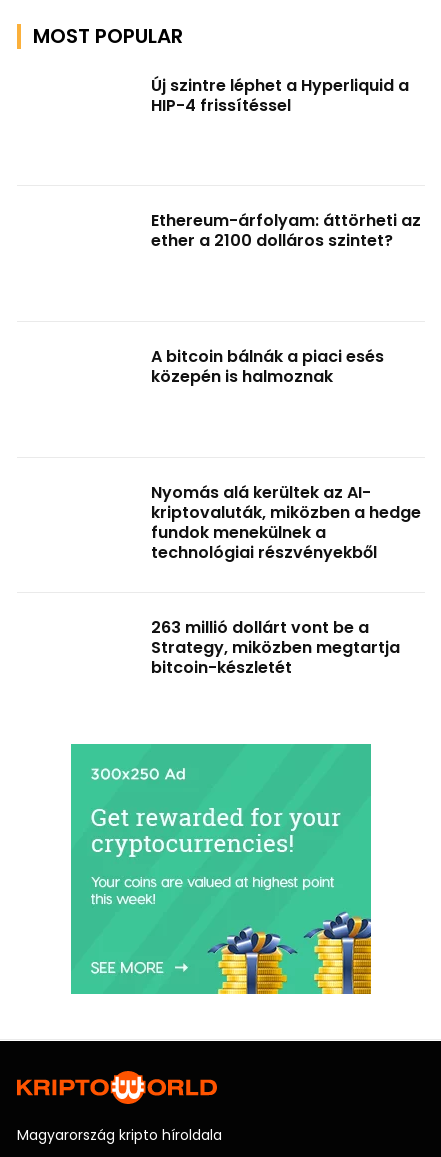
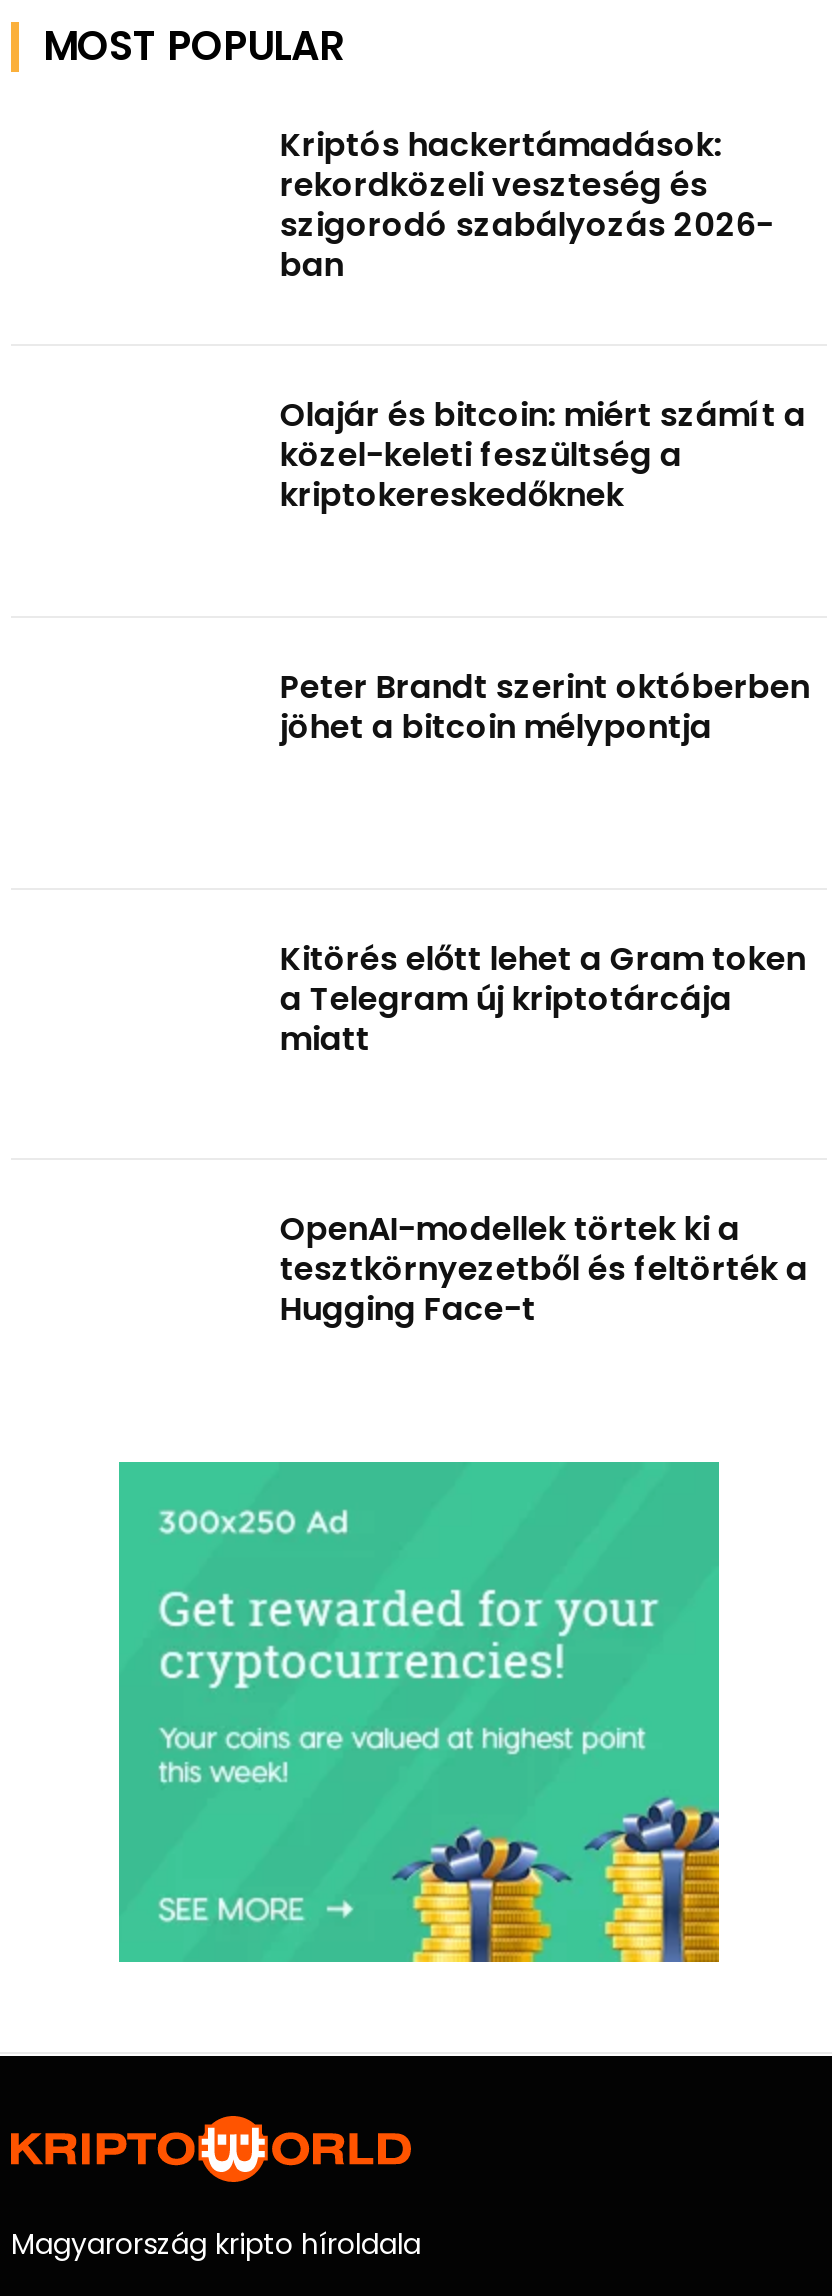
[151,74,409,117] Új szintre léphet a Hyperliquid a | HIP-4 frissítéssel -> [280,121,774,287] Kriptós hackertámadások: | rekordközeli veszteség és | szigorodó szabályozás 2026- | ban
[151,209,421,252] Ethereum-árfolyam: áttörheti az | ether a 2100 dolláros szintet? -> [280,393,806,519] Olajár és bitcoin: miért számít a | közel-keleti feszültség a | kriptokereskedőknek
[151,345,384,388] A bitcoin bálnák a piaci esés | közepén is halmoznak -> [280,664,810,750] Peter Brandt szerint októberben | jöhet a bitcoin mélypontja
[151,481,421,564] Nyomás alá kerültek az AI- | kriptovaluták, miközben a hedge | fundok menekülnek a | technológiai részvényekből -> [280,935,806,1061] Kitörés előtt lehet a Gram token | a Telegram új kriptotárcája | miatt
[151,616,400,679] 263 millió dollárt vont be a | Strategy, miközben megtartja | bitcoin-készletét -> [280,1207,808,1333] OpenAI-modellek törtek ki a | tesztkörnyezetből és feltörték a | Hugging Face-t

